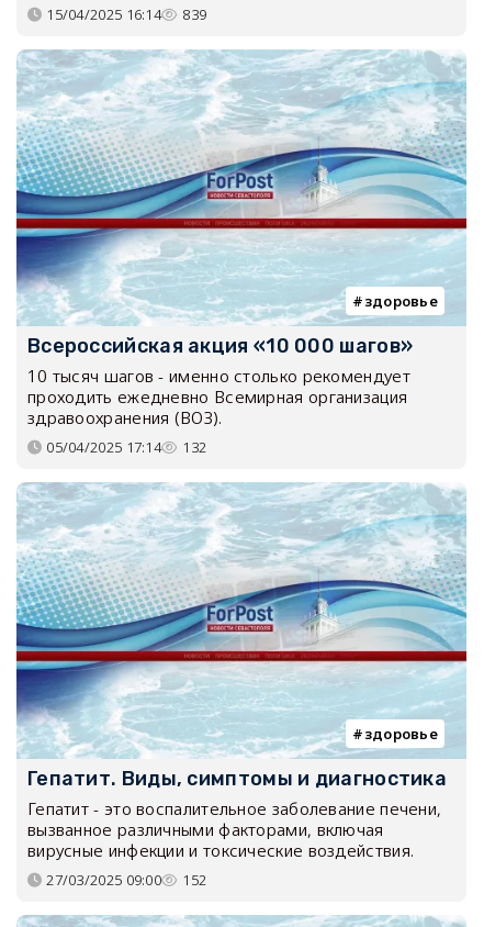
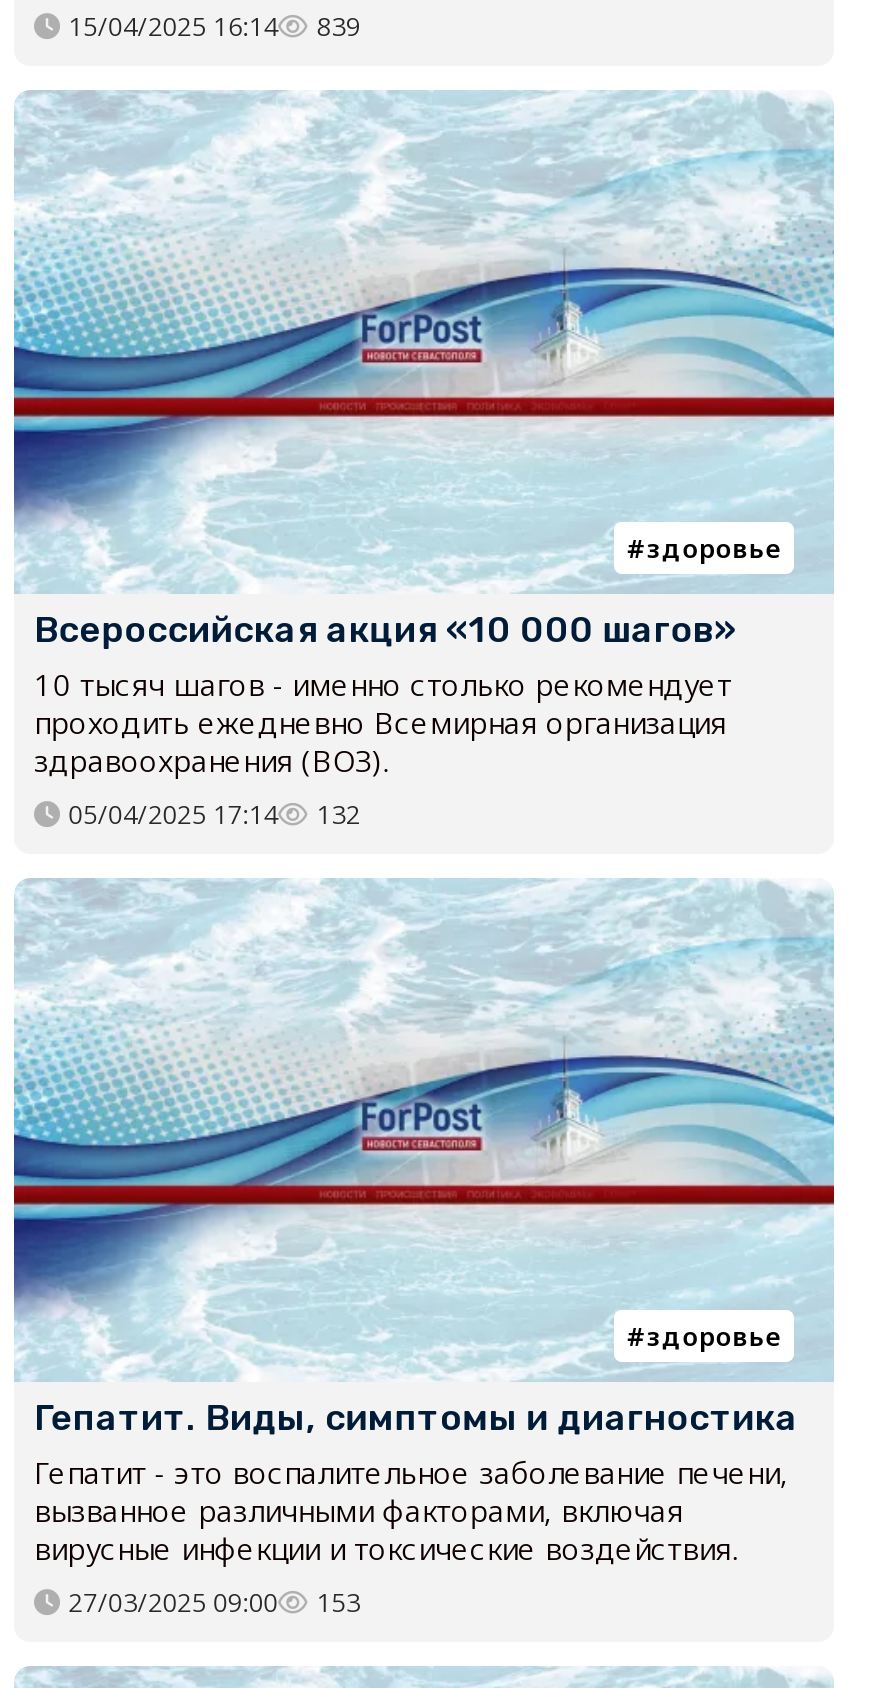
[46,870,207,890] 27/03/2025 09:00 152 -> [69,1584,361,1620] 27/03/2025 09:00 153

